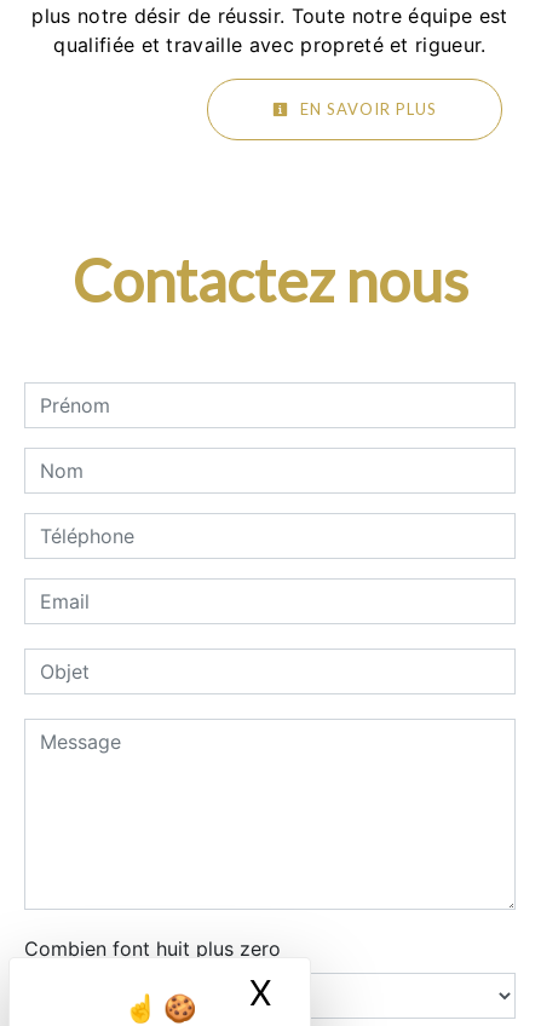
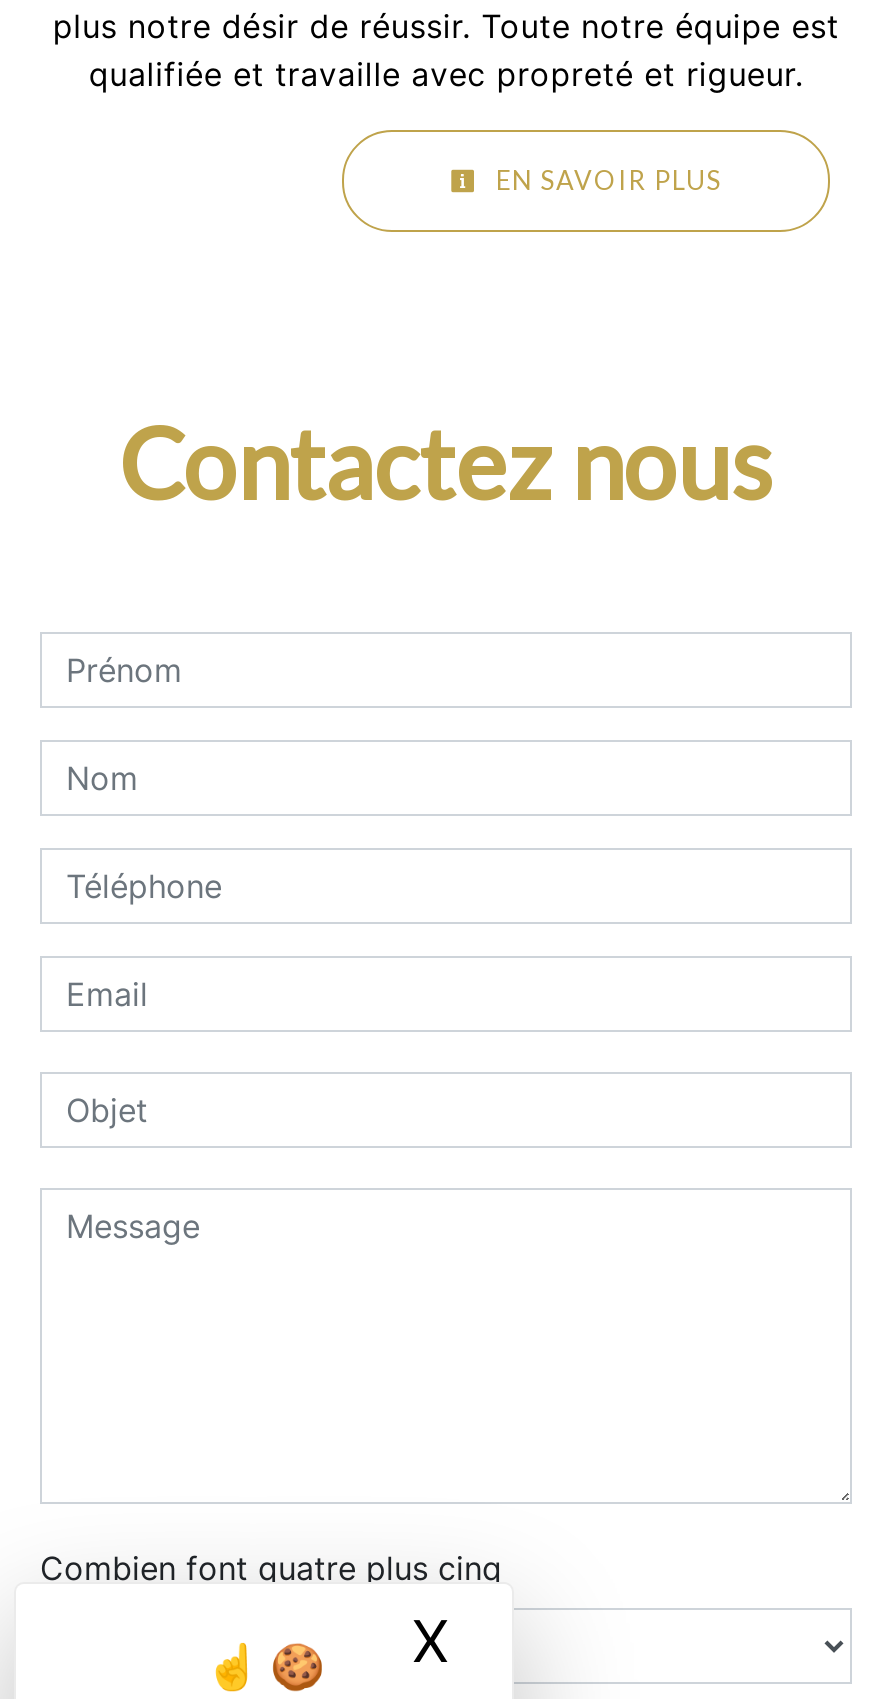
[24,936,281,960] Combien font huit plus zero -> [40,1548,502,1588] Combien font quatre plus cinq

